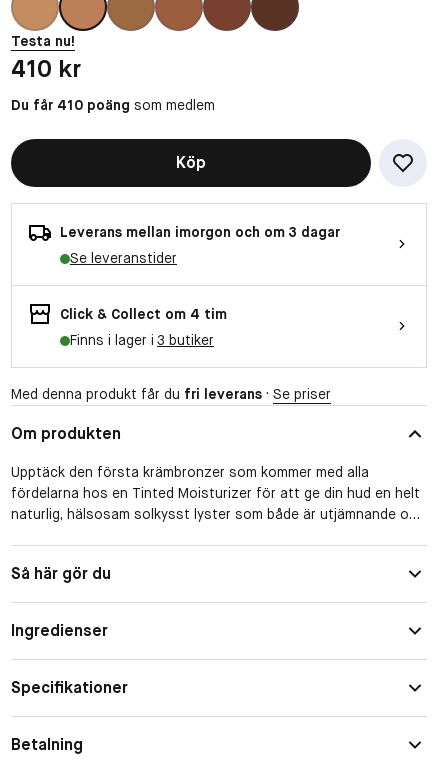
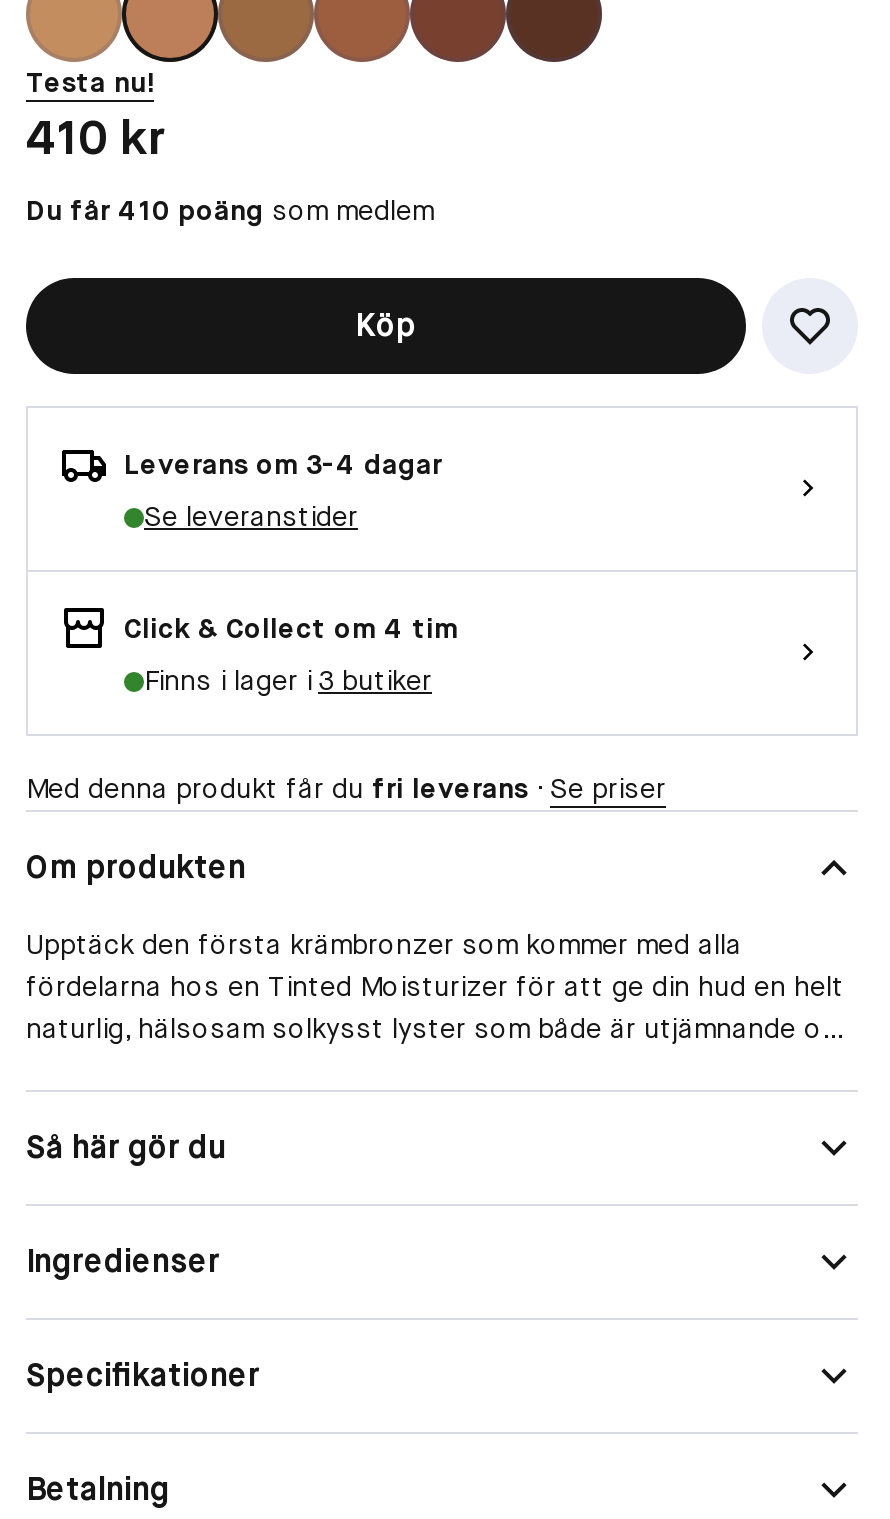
[60,223,340,241] Leverans mellan imorgon och om 3 dagar -> [124,446,442,482] Leverans om 3-4 dagar

